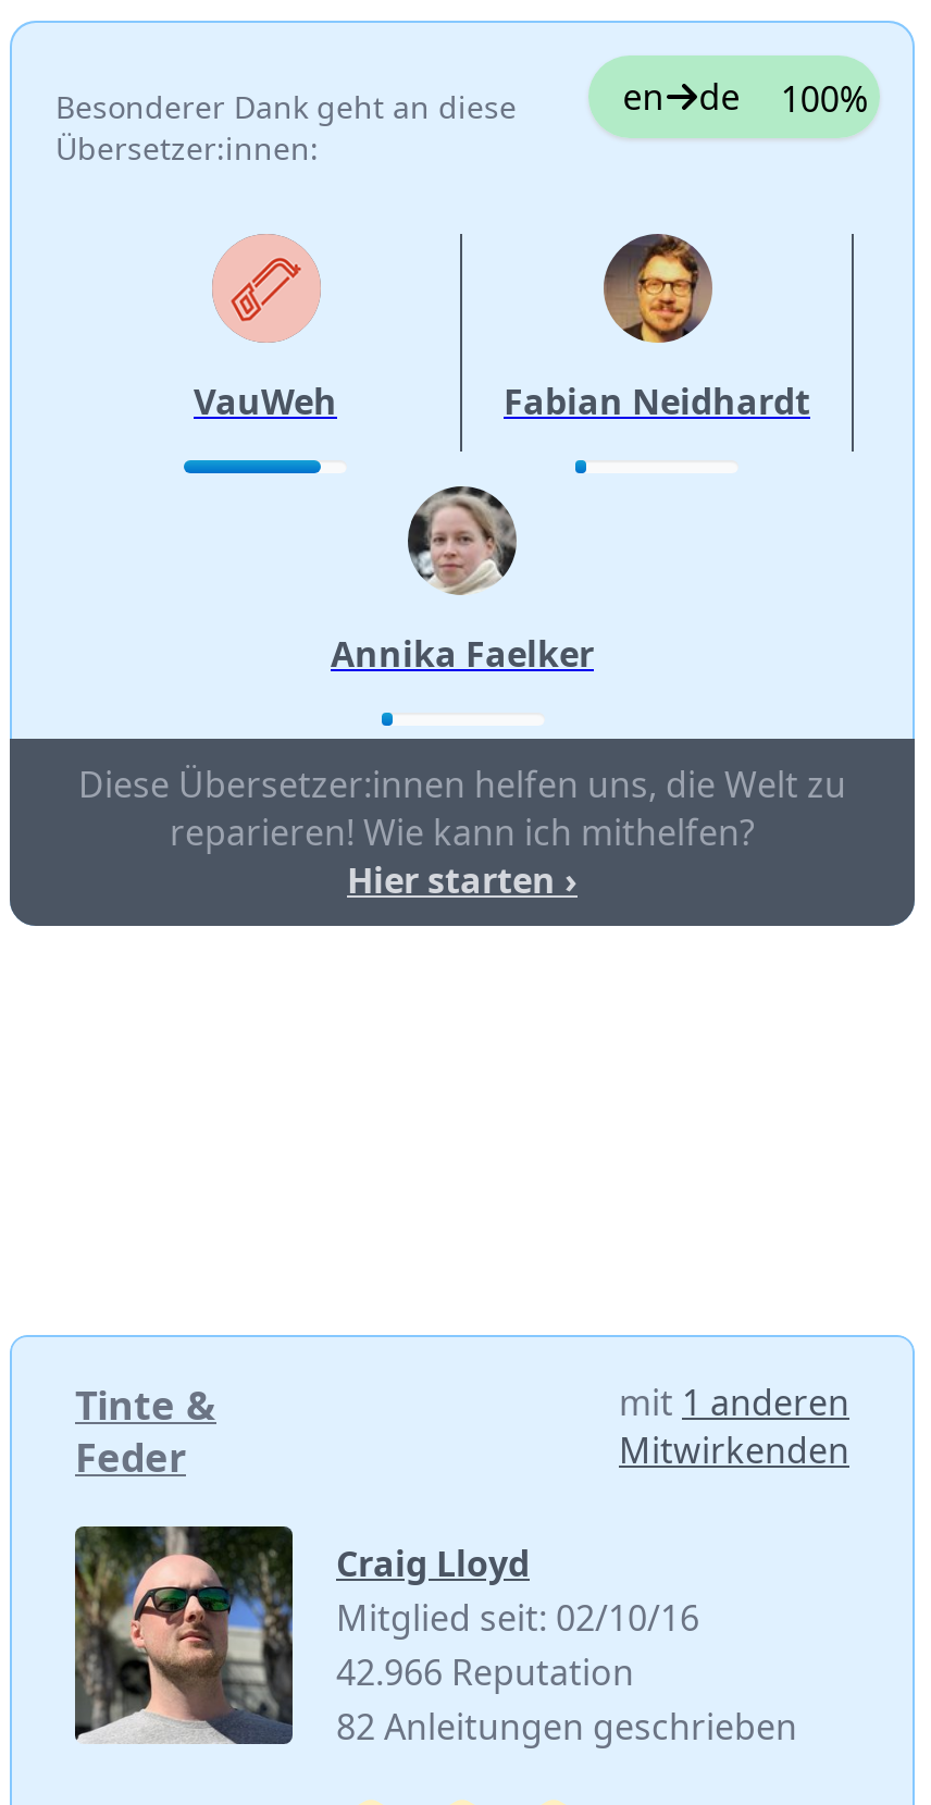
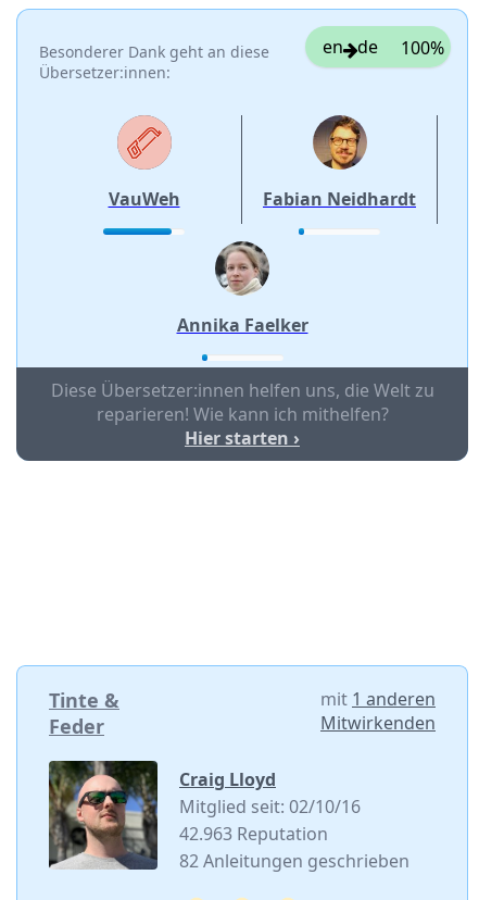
[336,1649,634,1697] 42.966 Reputation -> [179,822,328,846] 42.963 Reputation

